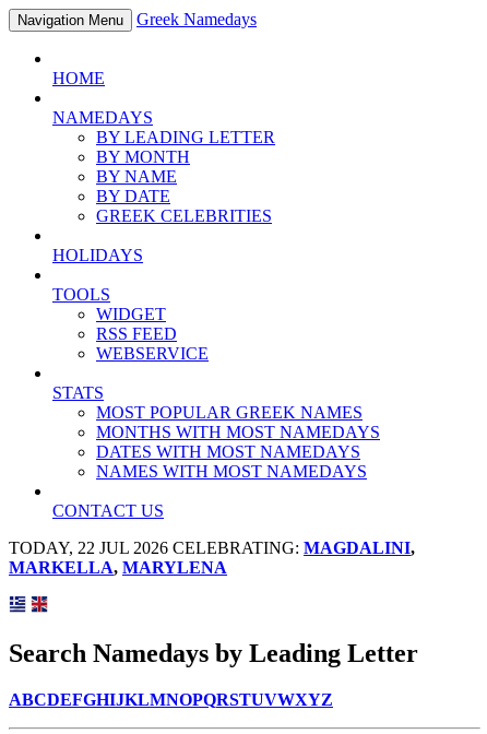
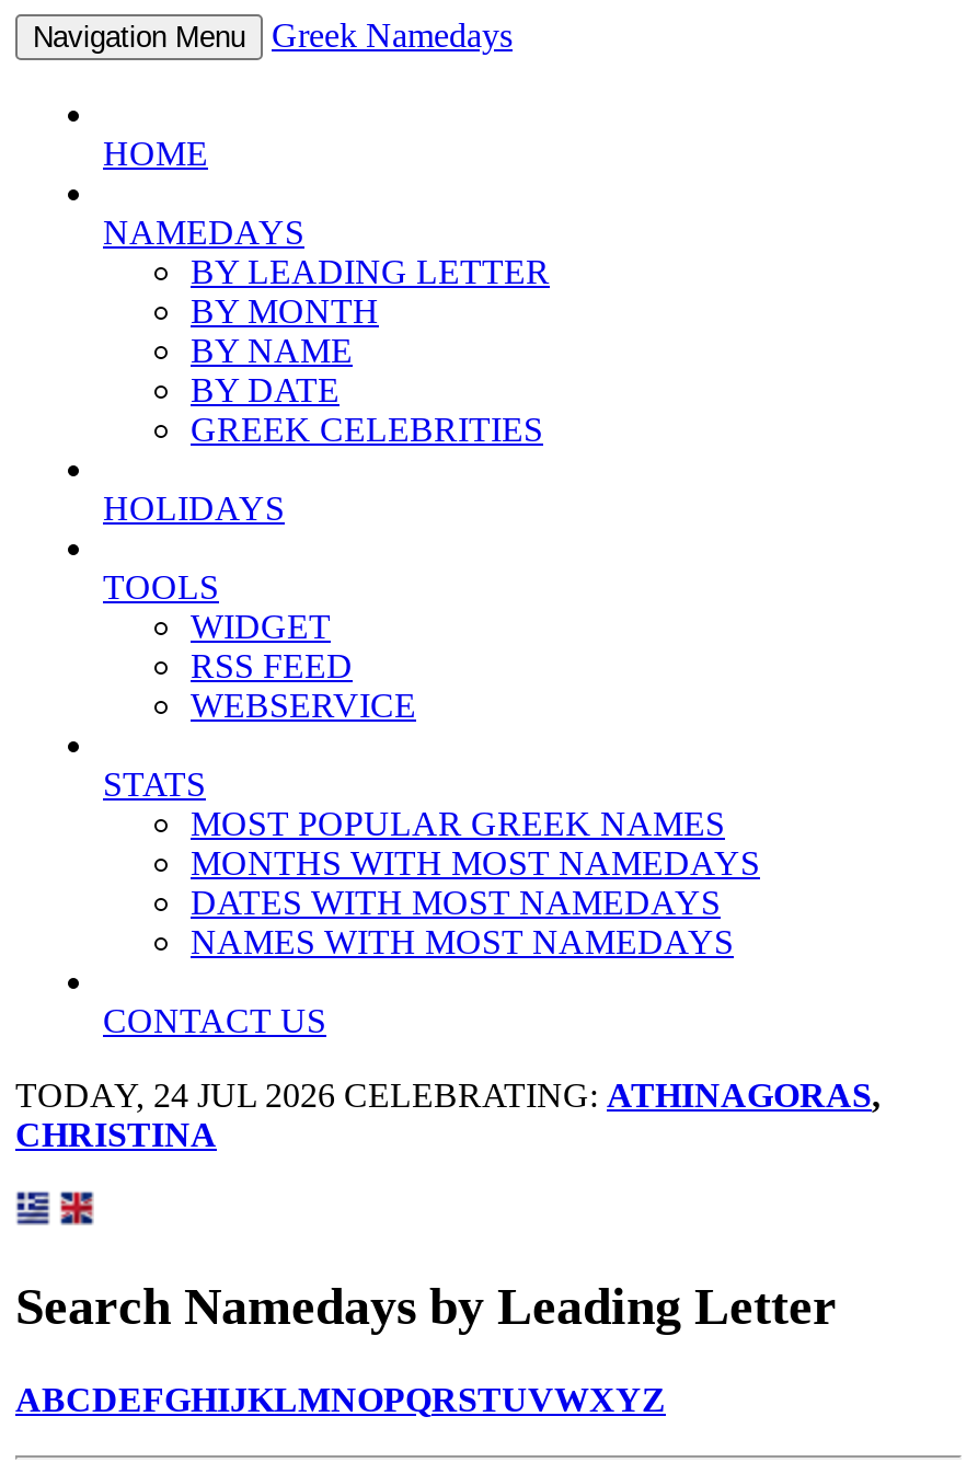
[9,538,415,577] TODAY, 22 JUL 2026 CELEBRATING: MAGDALINI, | MARKELLA, MARYLENA -> [15,1076,881,1153] TODAY, 24 JUL 2026 CELEBRATING: ATHINAGORAS, | CHRISTINA

